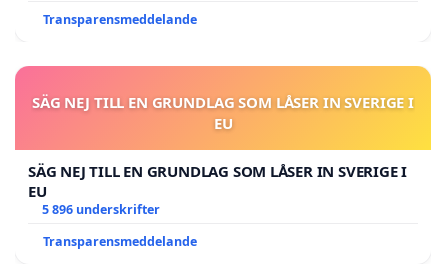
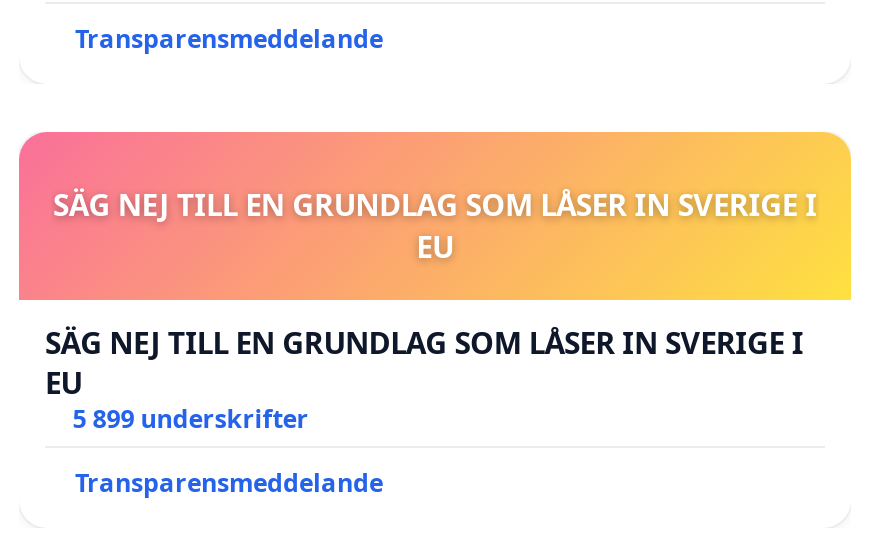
[42,201,160,218] 5 896 underskrifter -> [73,403,309,437] 5 899 underskrifter

